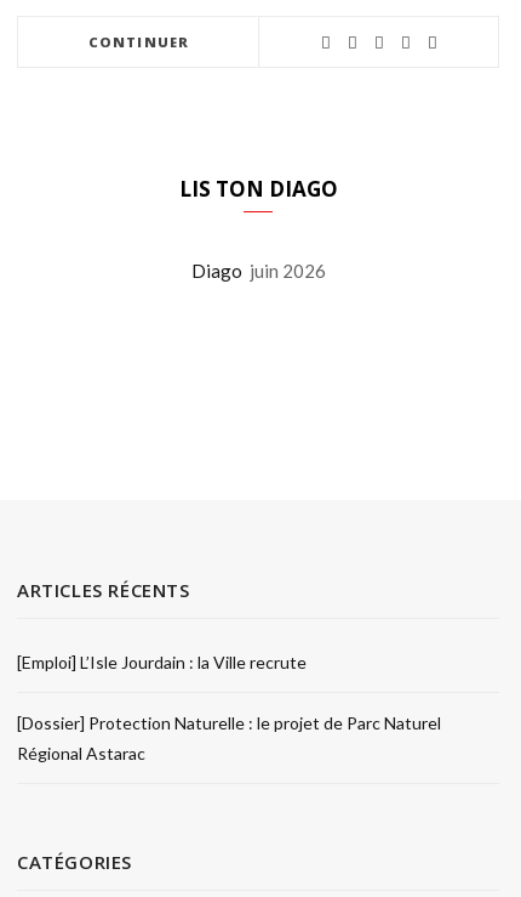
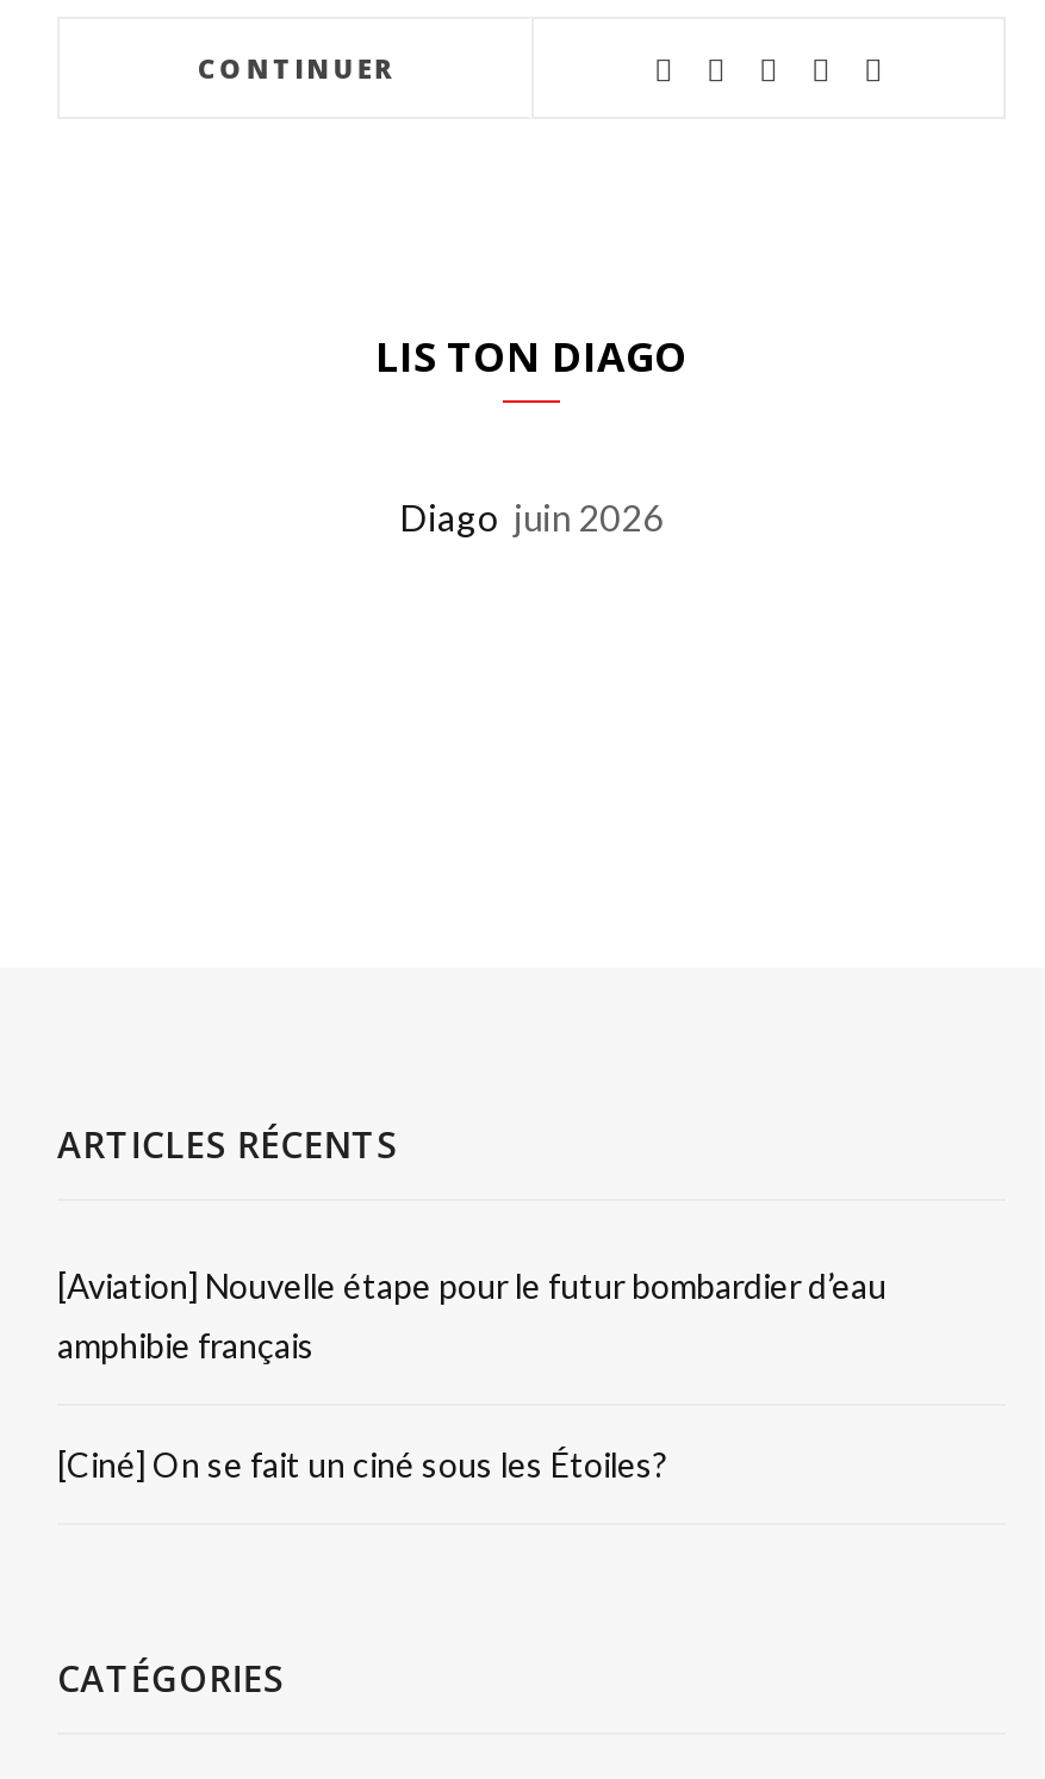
[17,652,307,672] [Emploi] L’Isle Jourdain : la Ville recrute -> [57,1265,887,1306] [Aviation] Nouvelle étape pour le futur bombardier d’eau
[17,713,441,733] [Dossier] Protection Naturelle : le projet de Parc Naturel -> [57,1325,315,1366] amphibie français
[17,743,145,763] Régional Astarac -> [57,1444,667,1485] [Ciné] On se fait un ciné sous les Étoiles?

